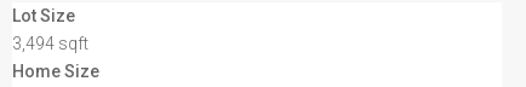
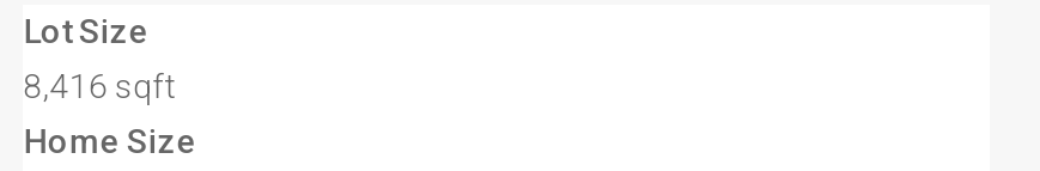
[13,34,89,53] 3,494 sqft -> [24,67,174,105] 8,416 sqft

